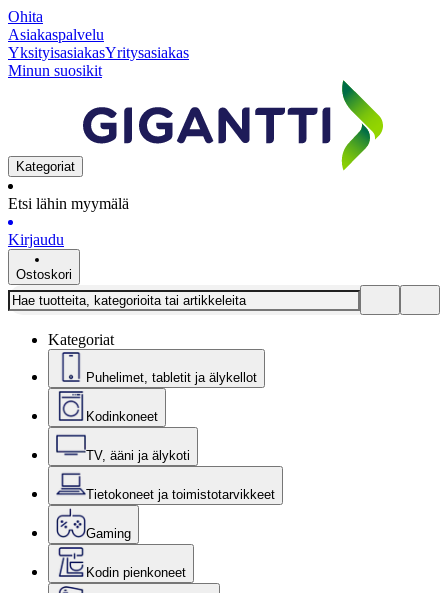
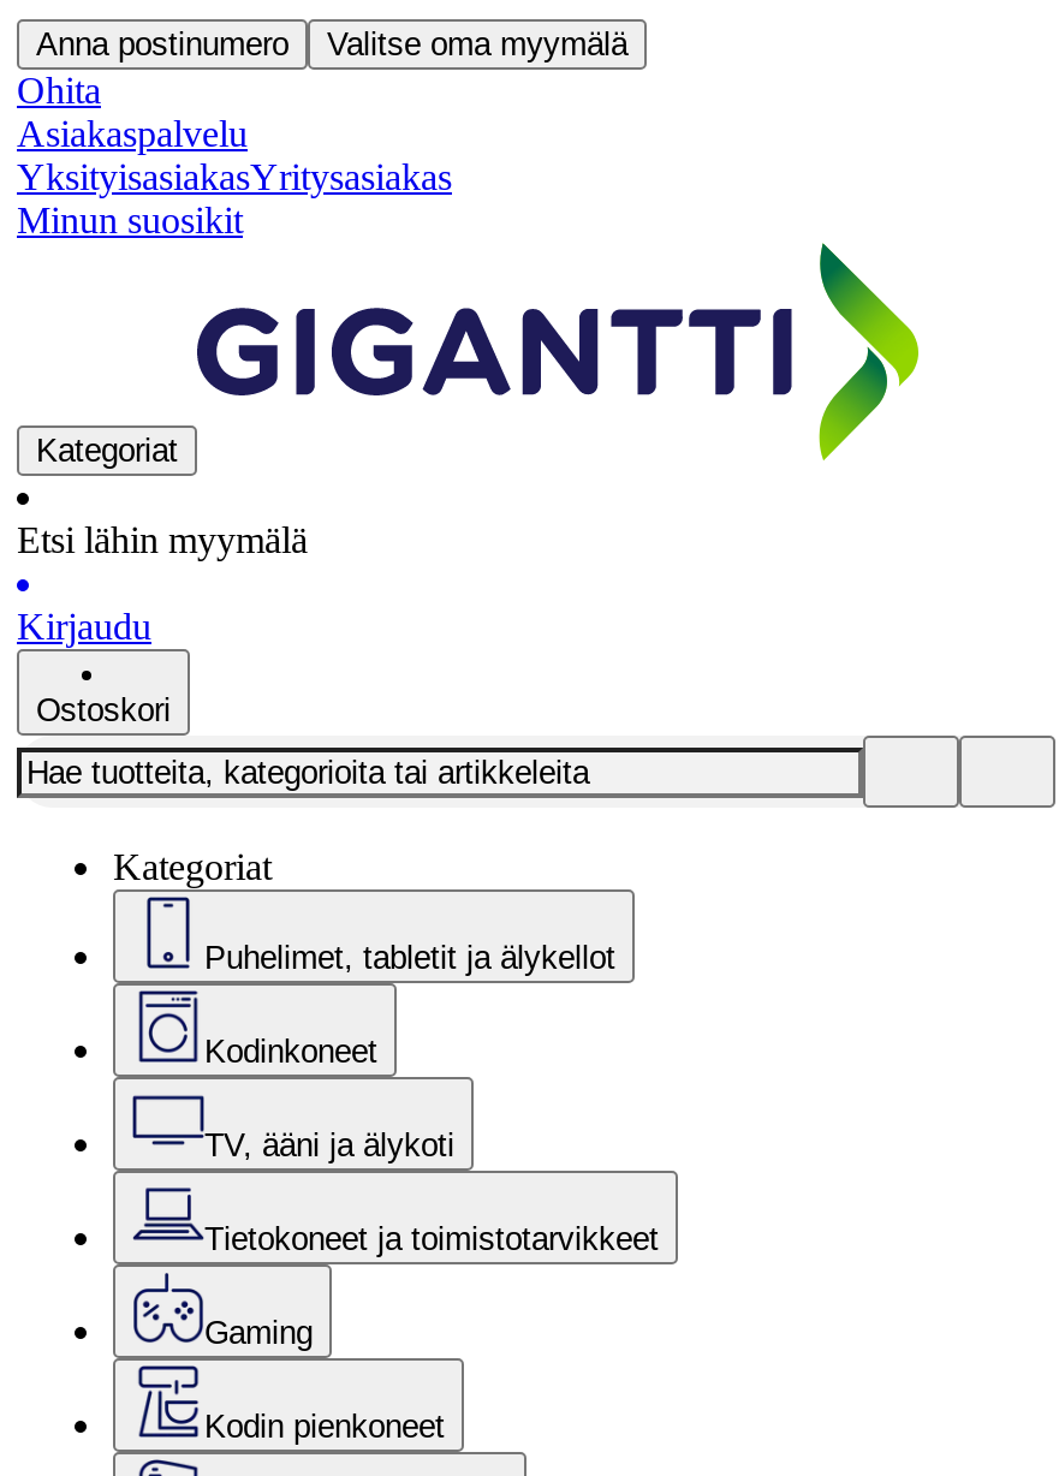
none -> [36,26,627,63] Anna postinumero | Valitse oma myymälä

